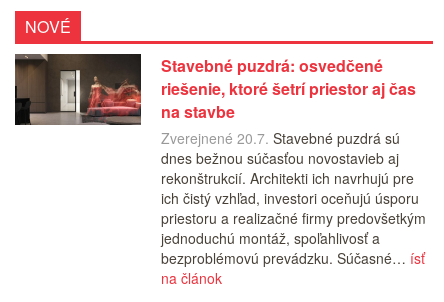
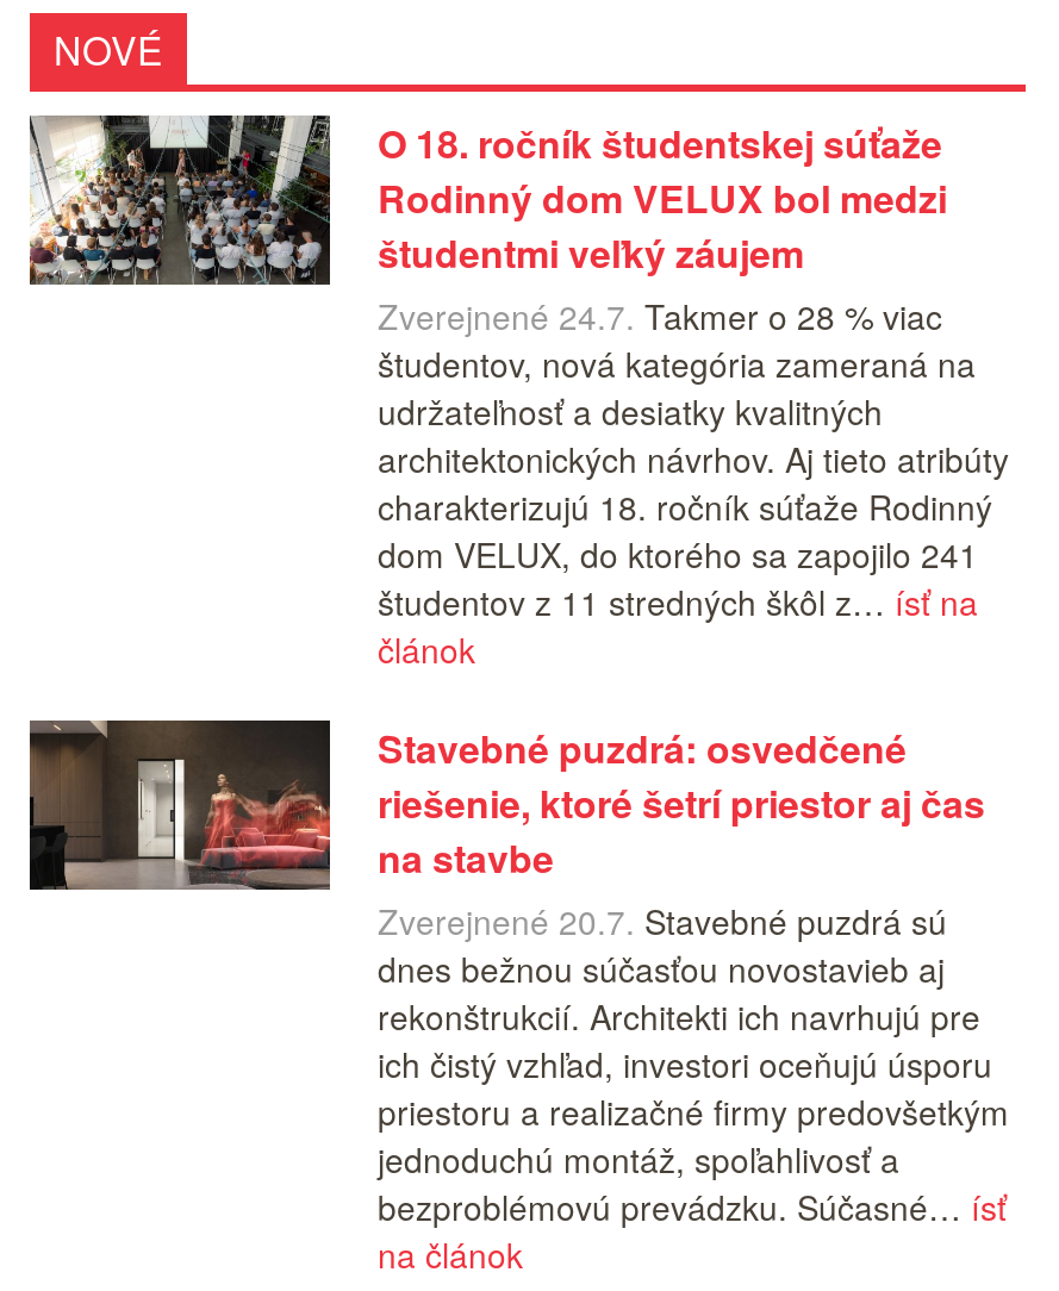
none -> [27,115,1009,672] [image] | O 18. ročník študentskej súťaže | Rodinný dom VELUX bol medzi | študentmi veľký záujem | Zverejnené 24.7. Takmer o 28 % viac | študentov, nová kategória zameraná na | udržateľnosť a desiatky kvalitných | architektonických návrhov. Aj tieto atribúty | charakterizujú 18. ročník súťaže Rodinný | dom VELUX, do ktorého sa zapojilo 241 | študentov z 11 stredných škôl z… ísť na | článok

